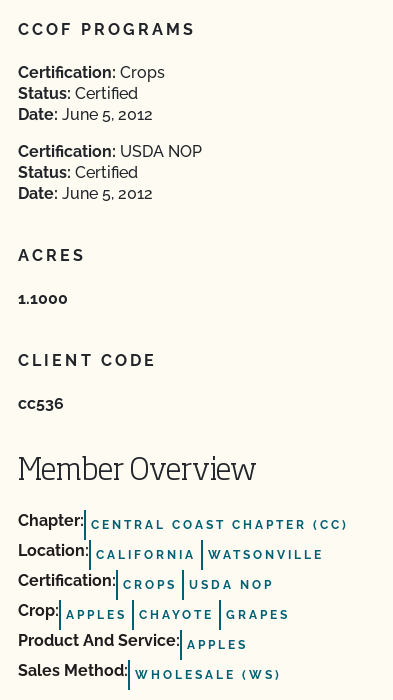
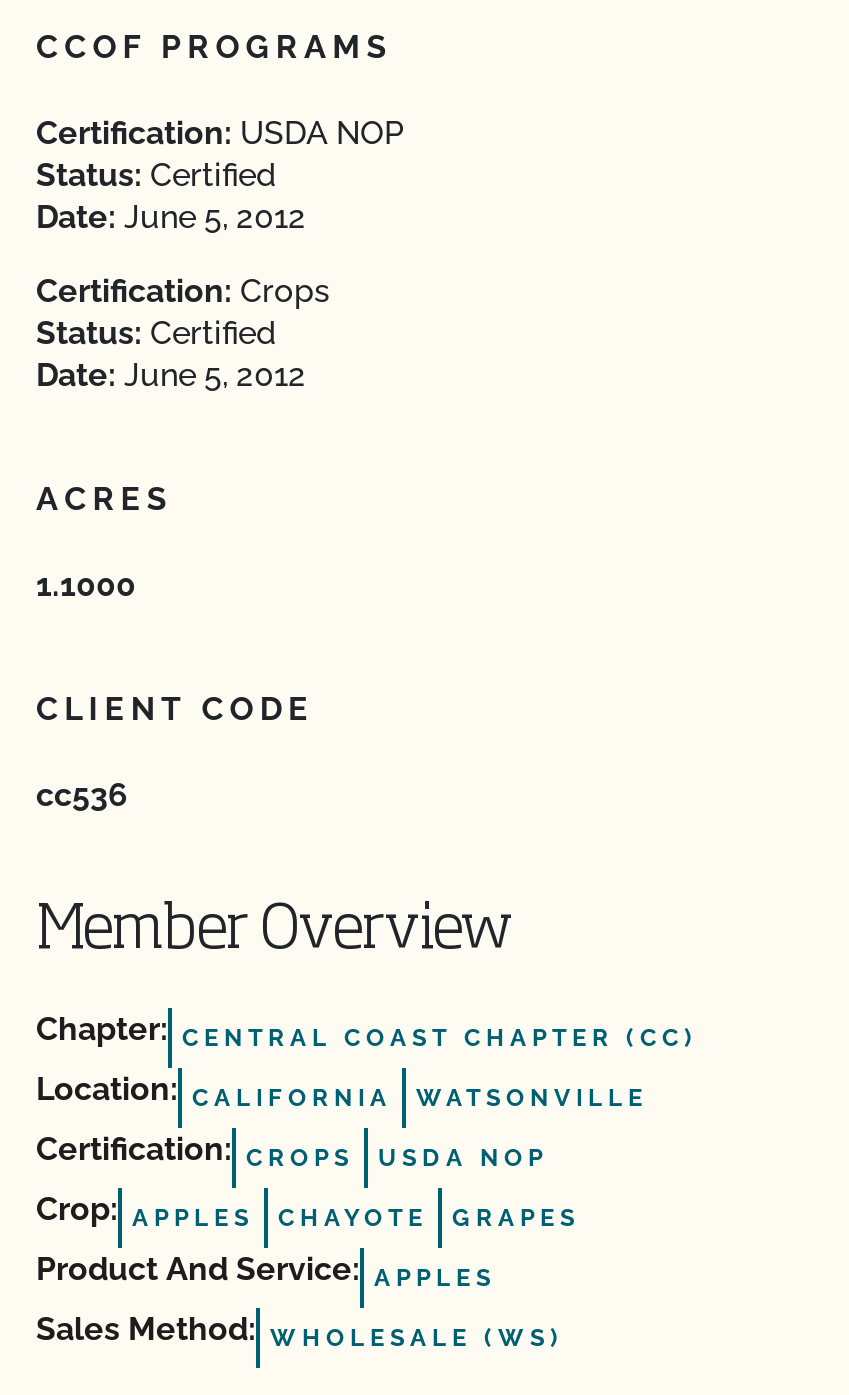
moved [18,63,165,82] -> [36,272,330,310]: Certification: Crops
moved [18,142,202,161] -> [36,114,404,152]: Certification: USDA NOP

